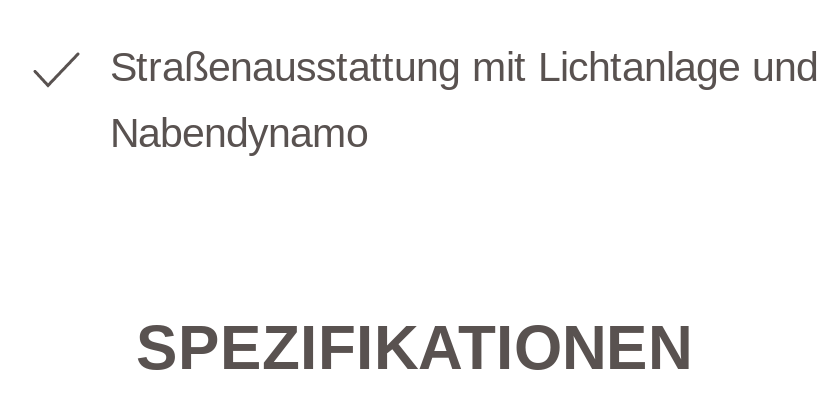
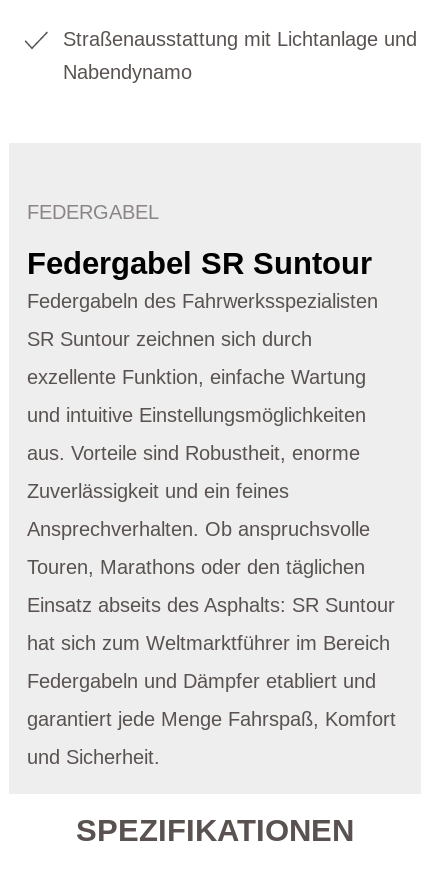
none -> [27,201,396,768] FEDERGABEL | Federgabel SR Suntour | Federgabeln des Fahrwerksspezialisten | SR Suntour zeichnen sich durch | exzellente Funktion, einfache Wartung | und intuitive Einstellungsmöglichkeiten | aus. Vorteile sind Robustheit, enorme | Zuverlässigkeit und ein feines | Ansprechverhalten. Ob anspruchsvolle | Touren, Marathons oder den täglichen | Einsatz abseits des Asphalts: SR Suntour | hat sich zum Weltmarktführer im Bereich | Federgabeln und Dämpfer etabliert und | garantiert jede Menge Fahrspaß, Komfort | und Sicherheit.

